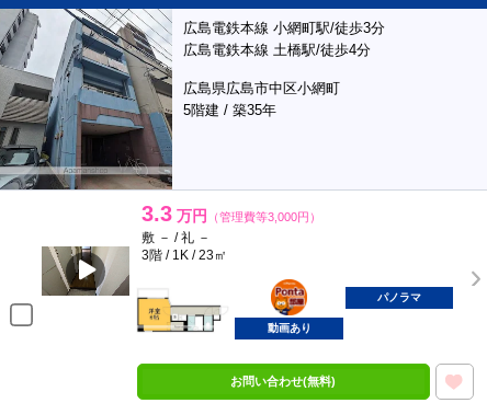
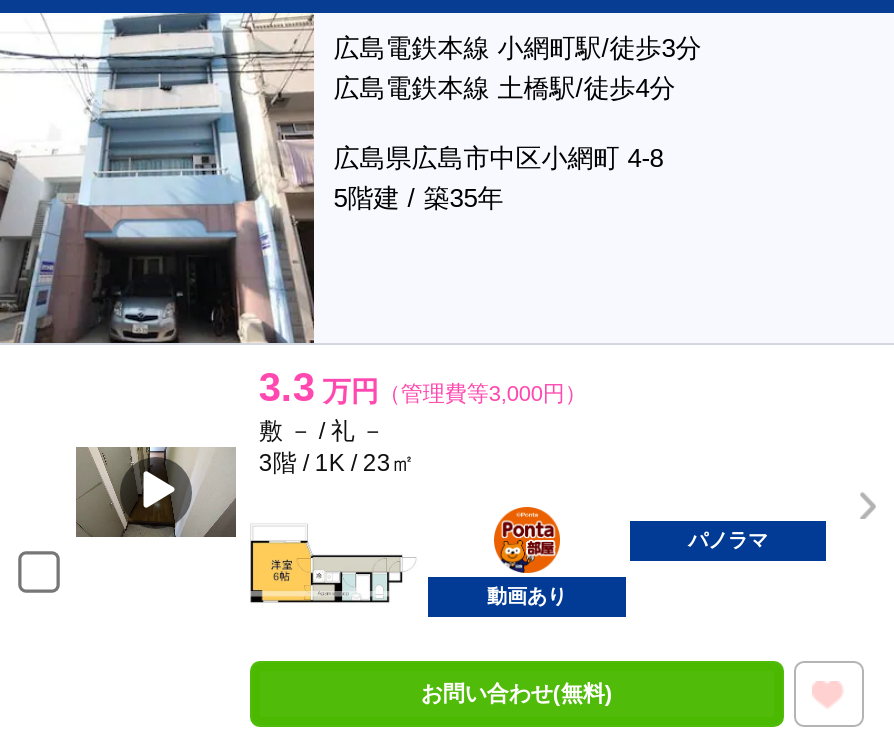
[3,8,340,191] [image] | 広島県広島市中区小網町 -> [6,11,664,343] [image] | 広島県広島市中区小網町 4-8

